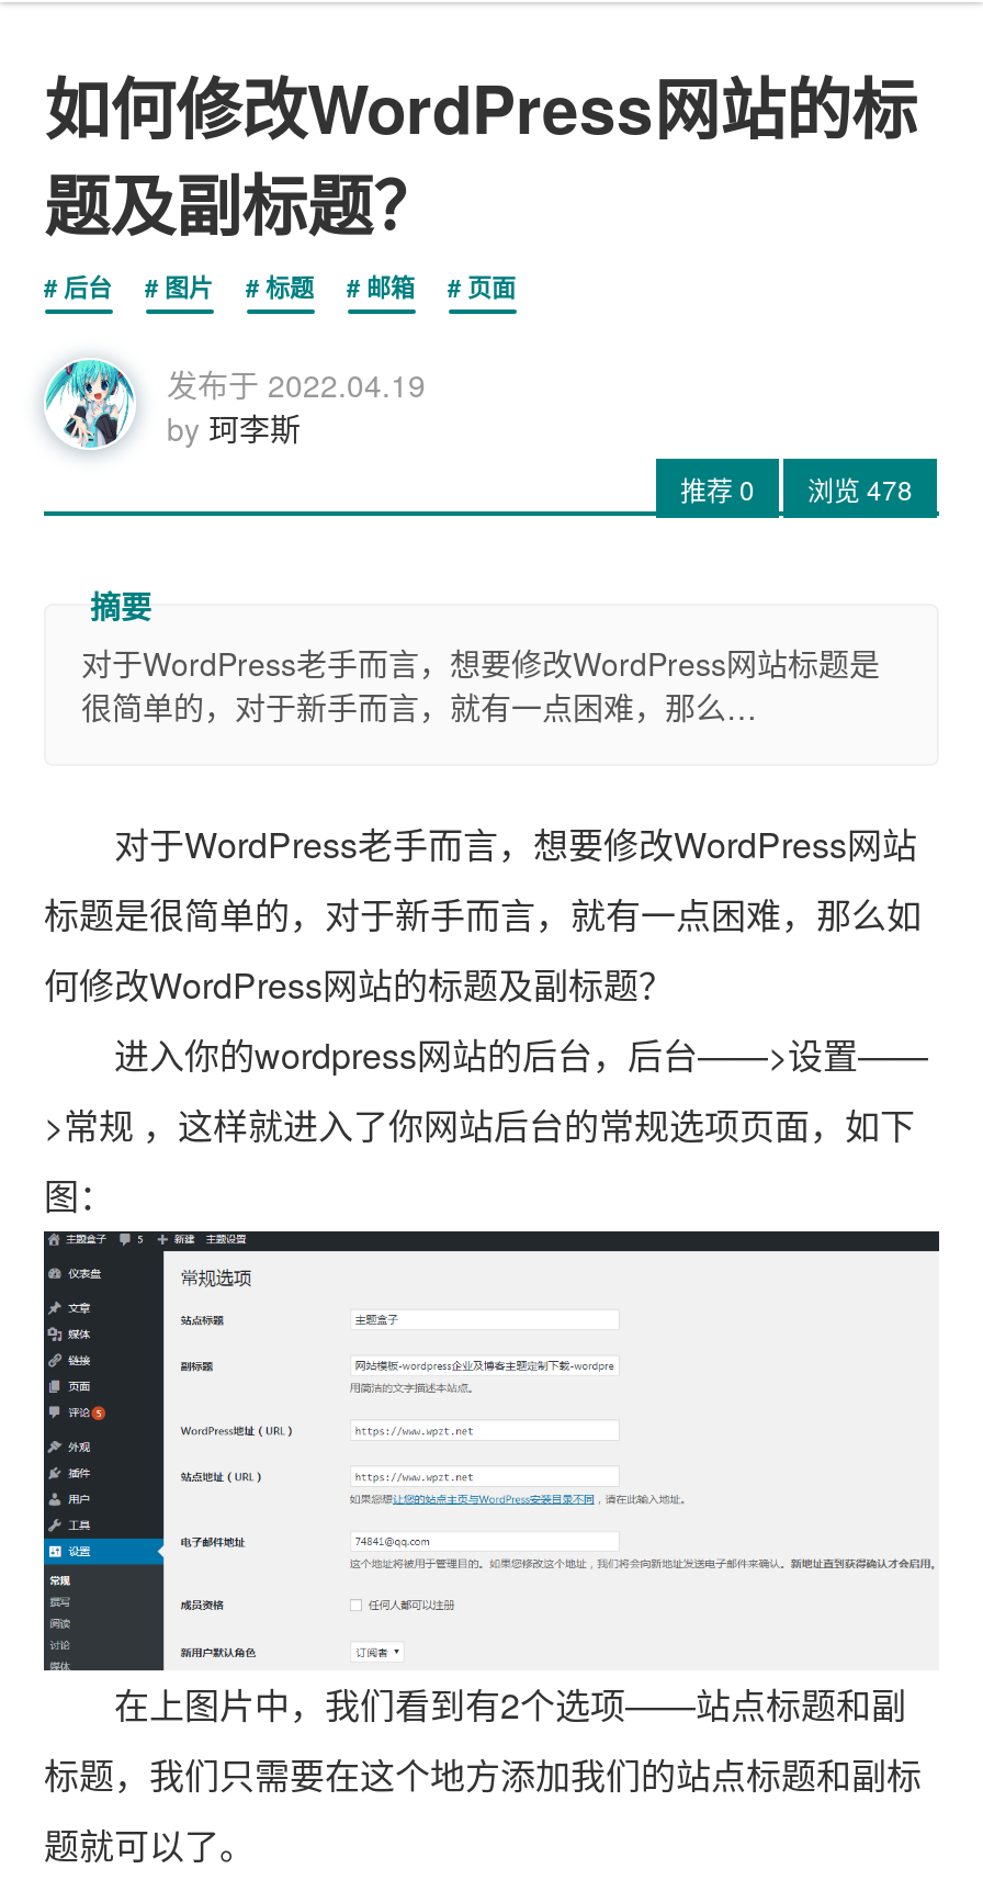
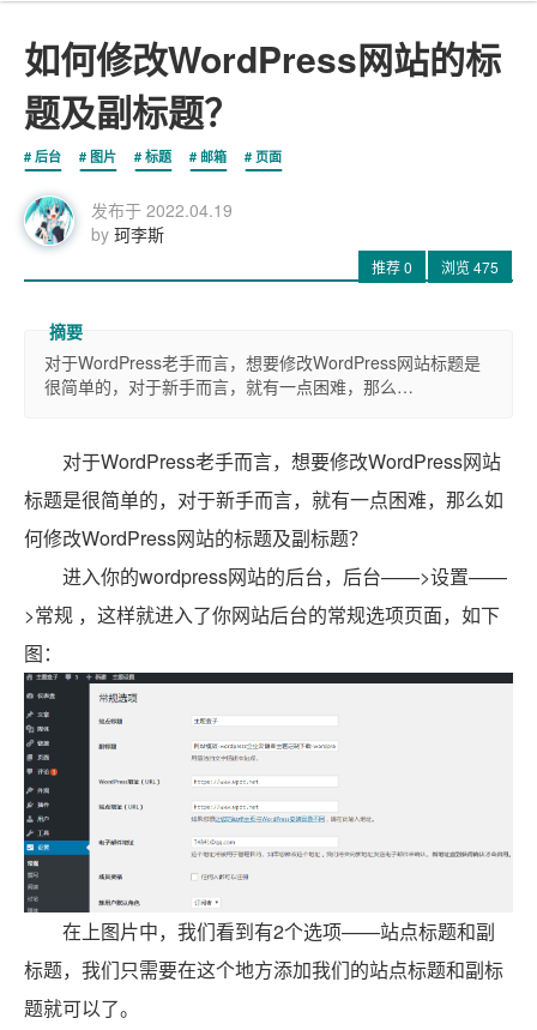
[680,470,913,507] 推荐0 浏览478 -> [372,257,499,277] 推荐0 浏览475

